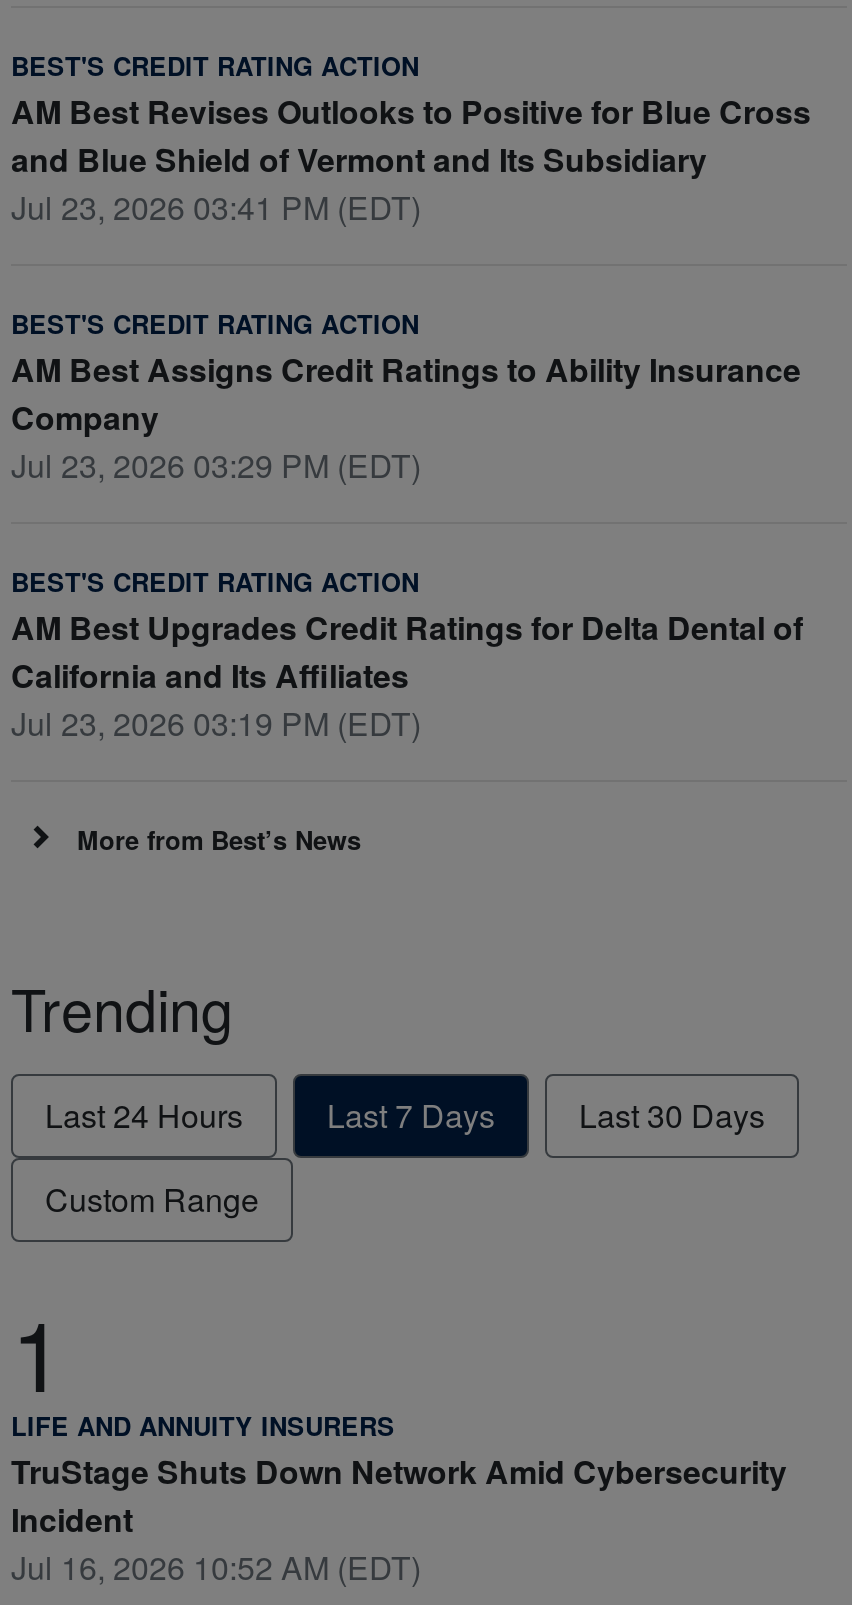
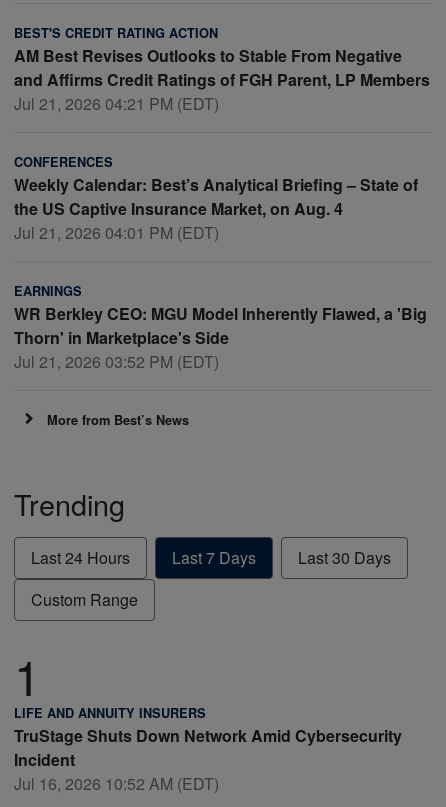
[11,87,811,229] AM Best Revises Outlooks to Positive for Blue Cross | and Blue Shield of Vermont and Its Subsidiary | Jul 23, 2026 03:41 PM (EDT) -> [14,44,430,115] AM Best Revises Outlooks to Stable From Negative | and Affirms Credit Ratings of FGH Parent, LP Members | Jul 21, 2026 04:21 PM (EDT)
[11,305,801,487] BEST'S CREDIT RATING ACTION | AM Best Assigns Credit Ratings to Ability Insurance | Company | Jul 23, 2026 03:29 PM (EDT) -> [14,153,418,244] CONFERENCES | Weekly Calendar: Best’s Analytical Briefing – State of | the US Captive Insurance Market, on Aug. 4 | Jul 21, 2026 04:01 PM (EDT)
[11,563,803,745] BEST'S CREDIT RATING ACTION | AM Best Upgrades Credit Ratings for Delta Dental of | California and Its Affiliates | Jul 23, 2026 03:19 PM (EDT) -> [14,282,427,373] EARNINGS | WR Berkley CEO: MGU Model Inherently Flawed, a 'Big | Thorn' in Marketplace's Side | Jul 21, 2026 03:52 PM (EDT)

